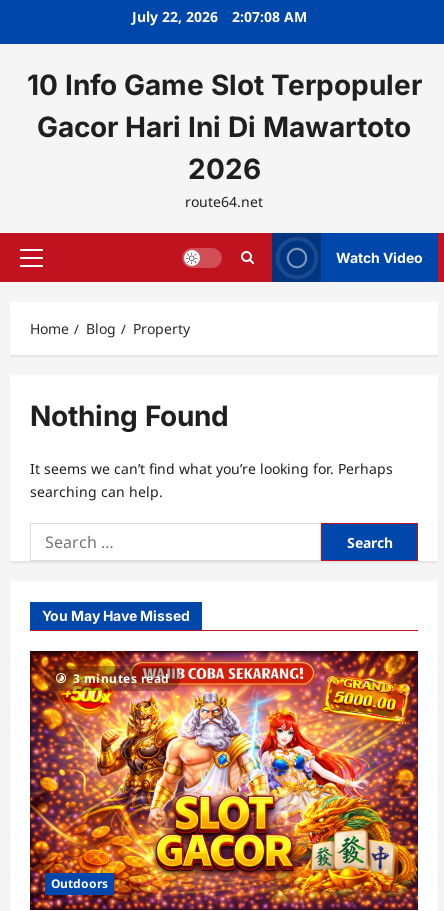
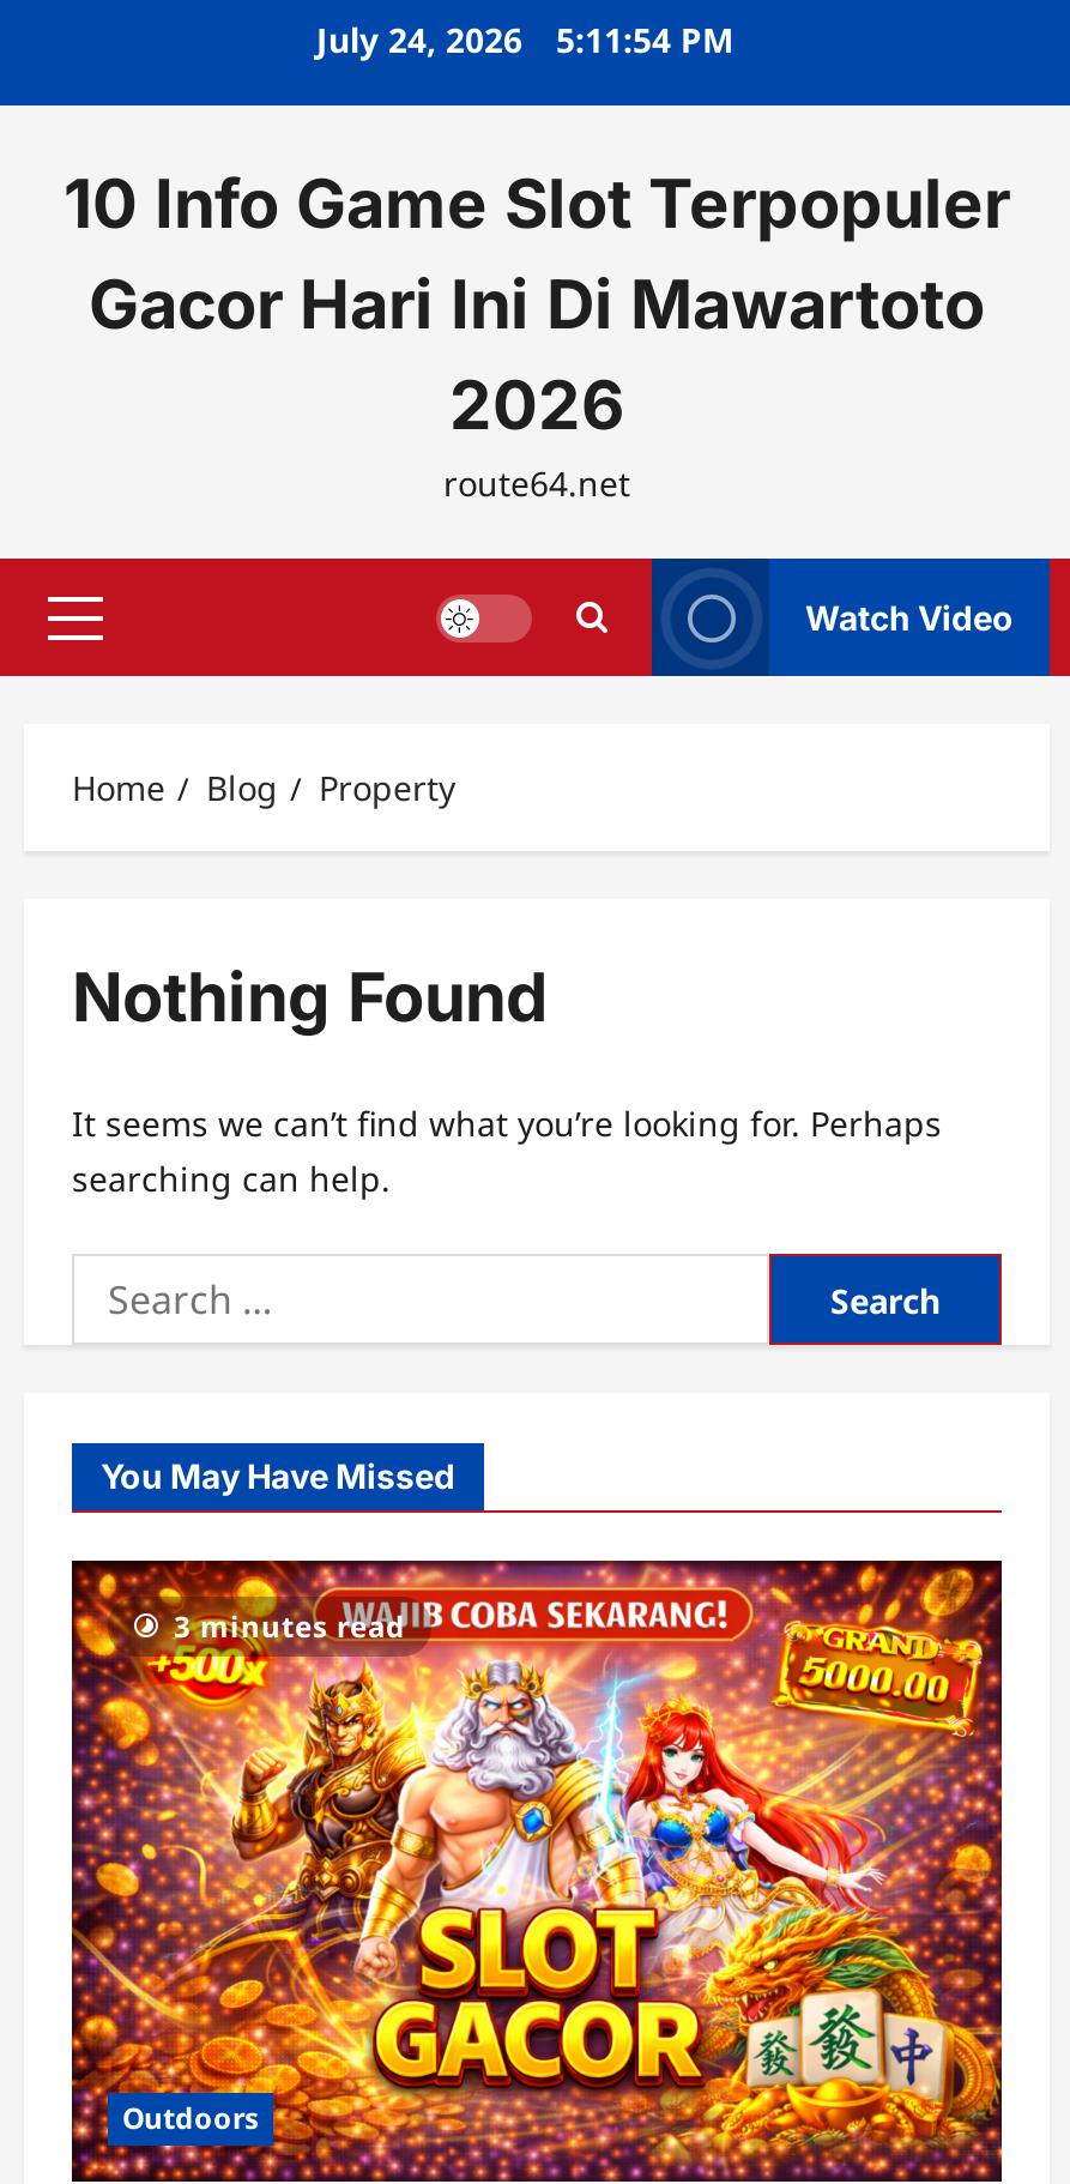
[131,7,306,26] July 22, 2026 2:07:08 AM -> [316,17,733,62] July 24, 2026 5:11:54 PM

